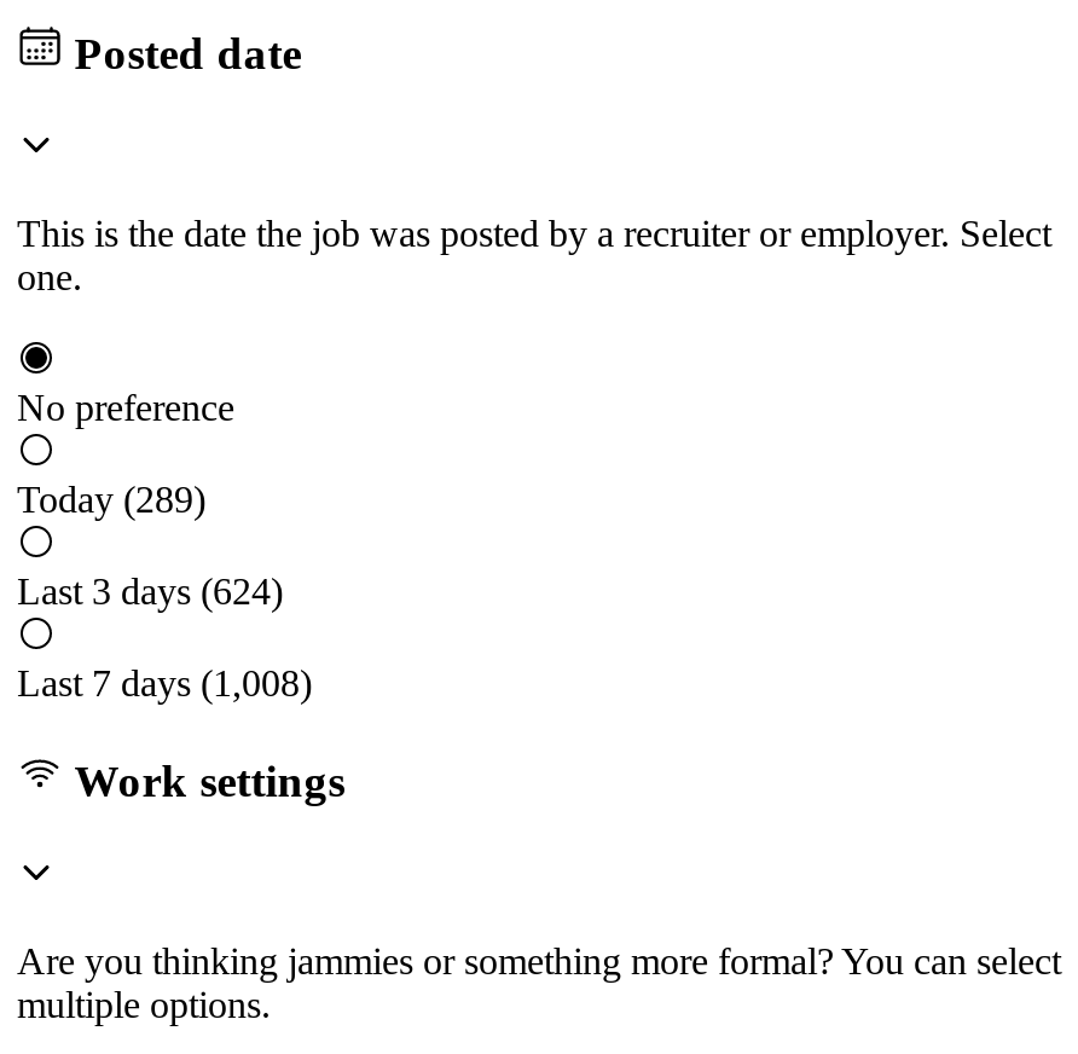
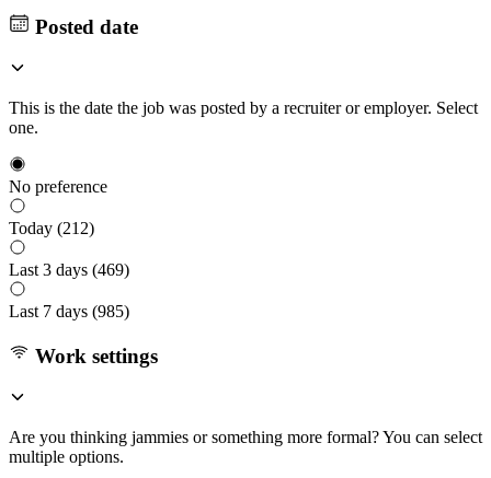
[17,479,205,520] Today (289) -> [9,219,94,237] Today (212)
[17,571,283,612] Last 3 days (624) -> [9,260,129,279] Last 3 days (469)
[17,662,312,703] Last 7 days (1,008) -> [9,302,129,320] Last 7 days (985)

